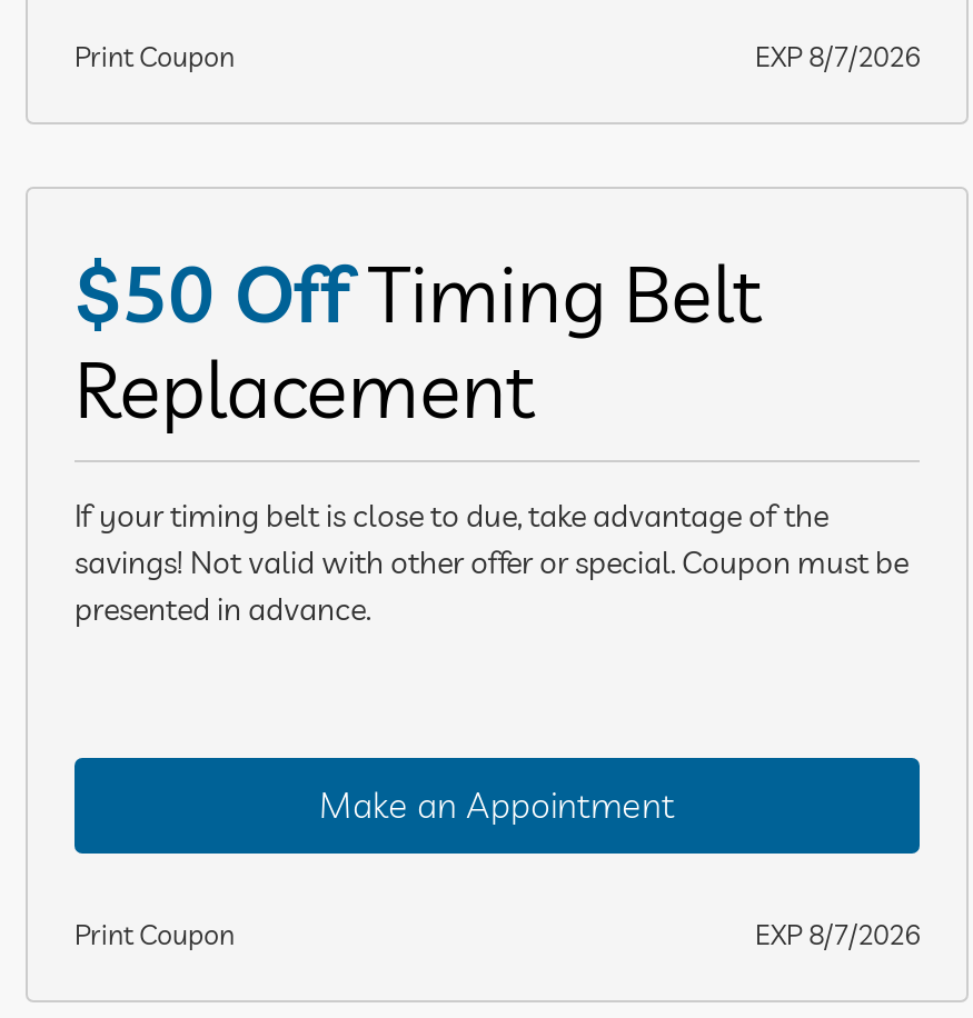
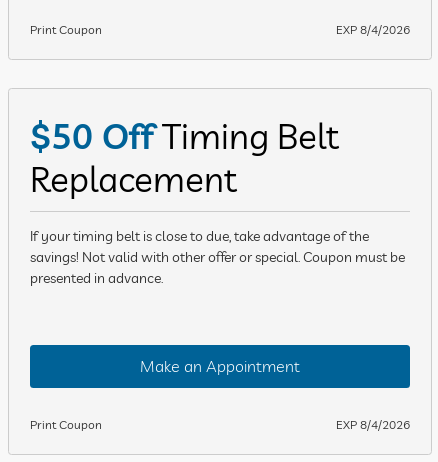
[755,40,920,73] EXP 8/7/2026 -> [336,22,410,37] EXP 8/4/2026
[755,918,920,951] EXP 8/7/2026 -> [336,417,410,432] EXP 8/4/2026

